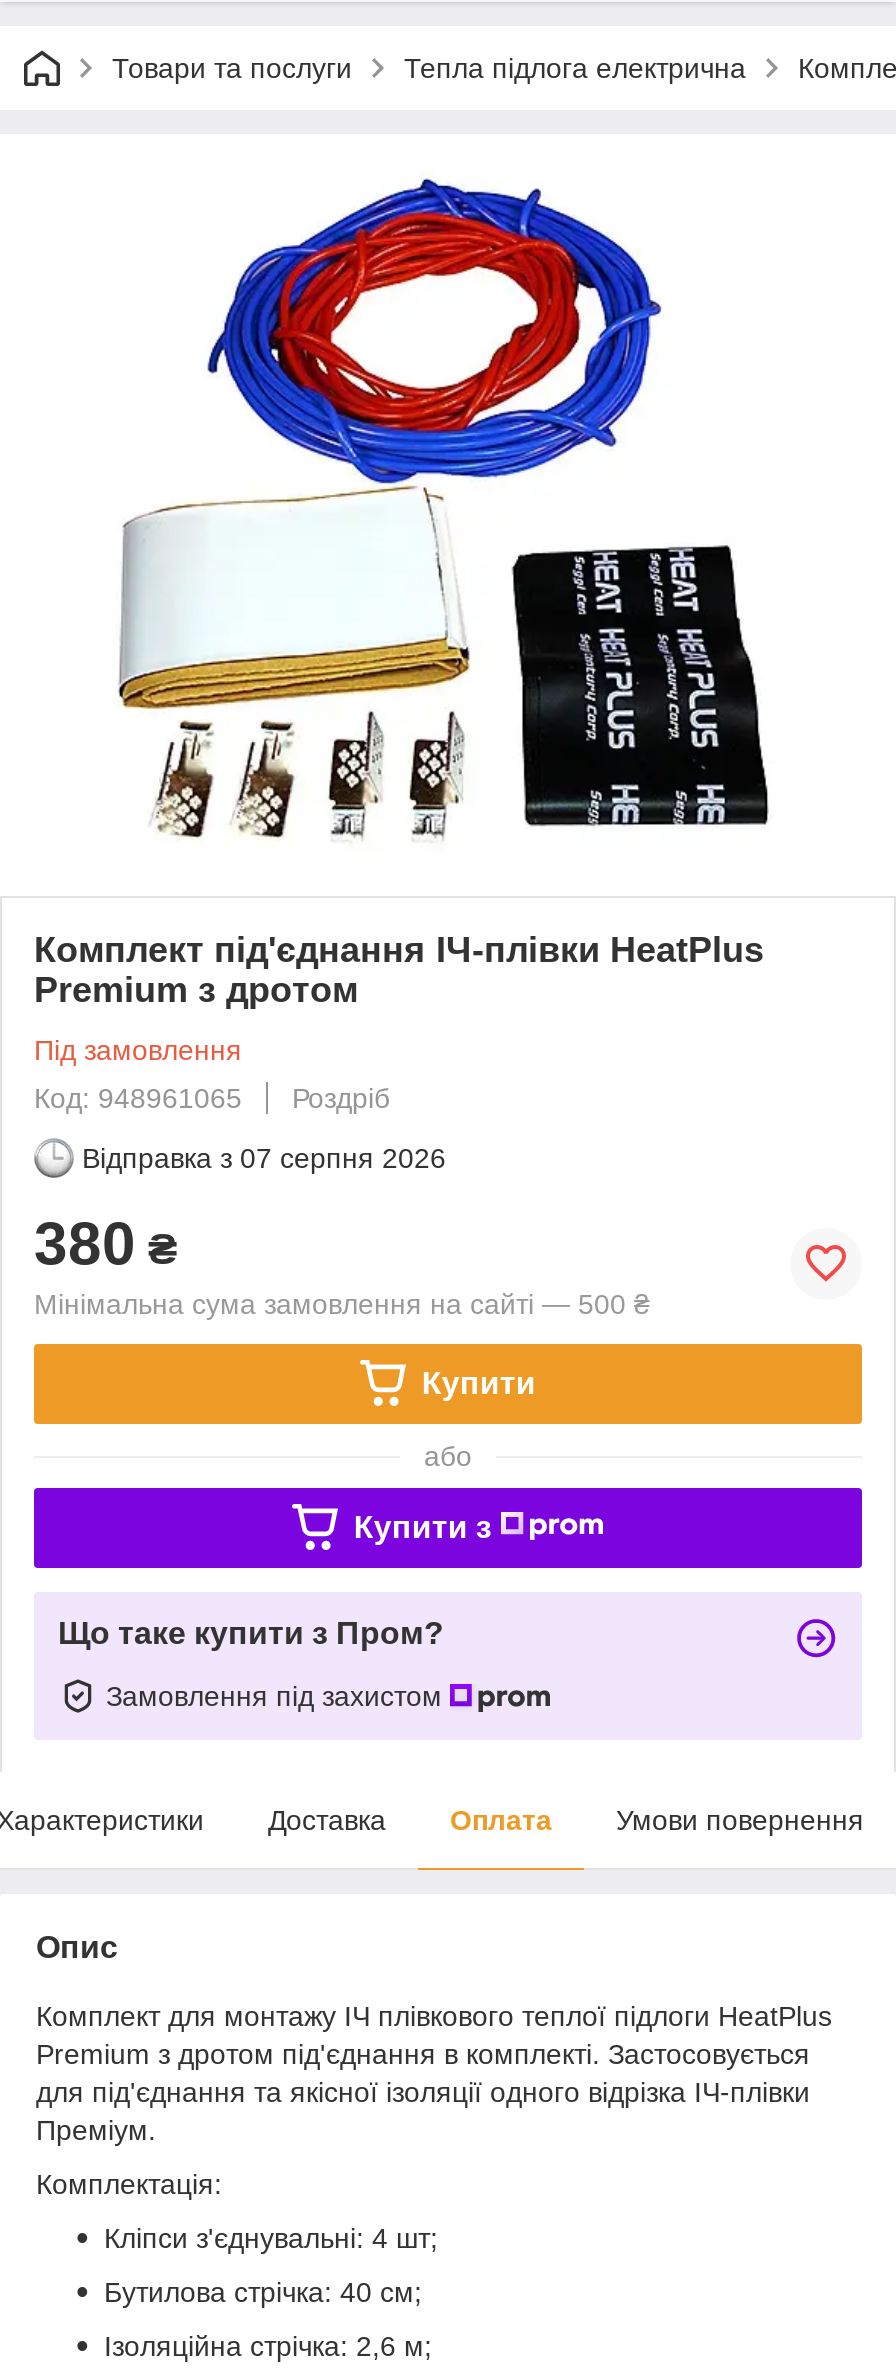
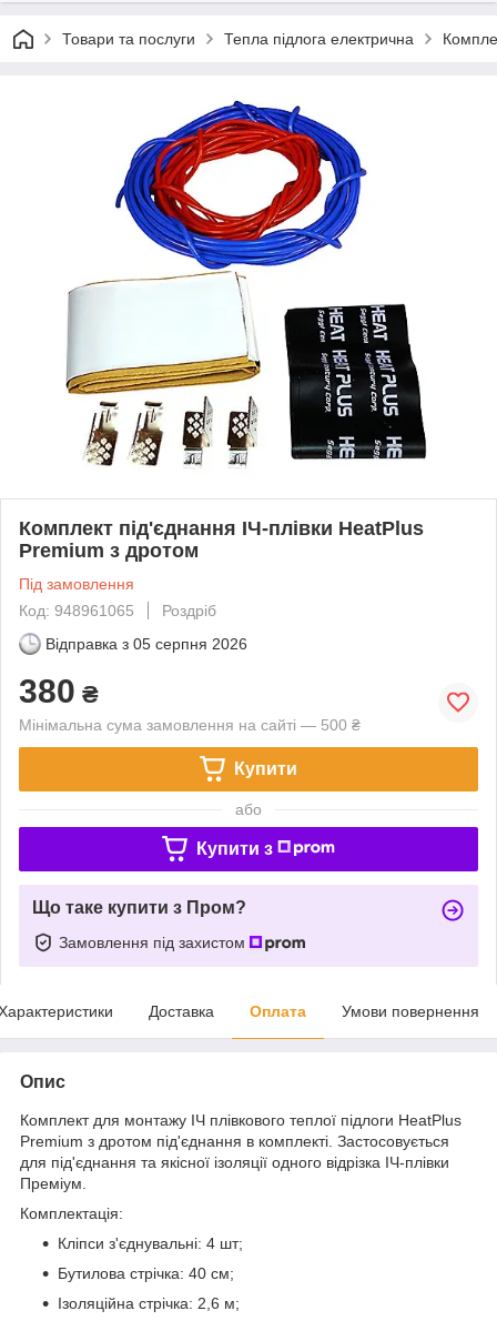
[82,1142,446,1174] Відправка з 07 серпня 2026 -> [45,635,247,653] Відправка з 05 серпня 2026

